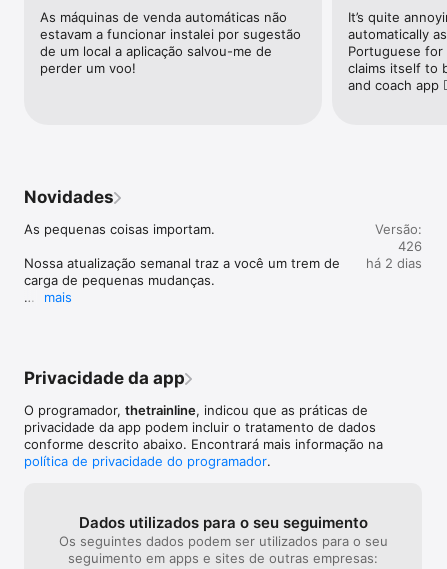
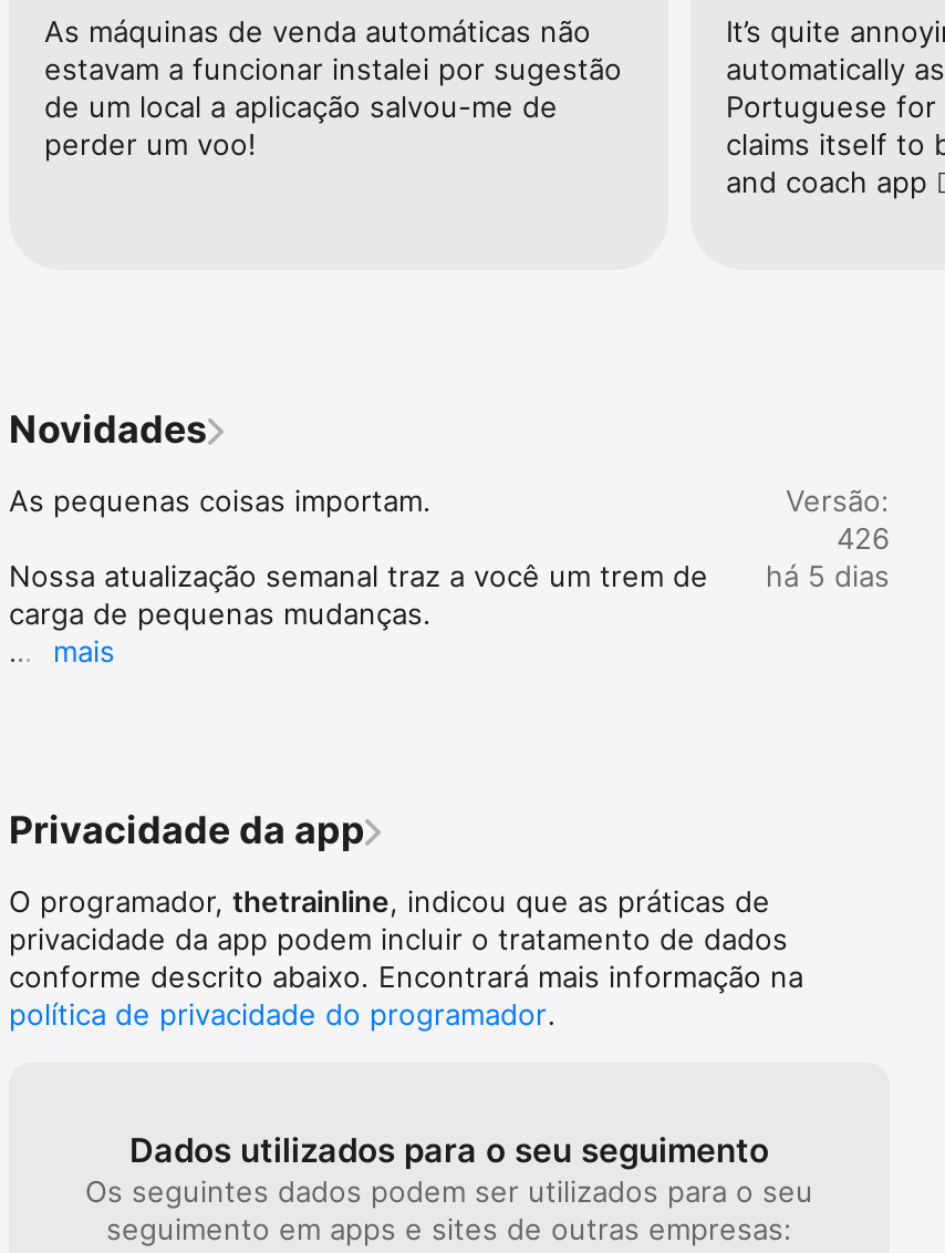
[366,255,422,271] há 2 dias -> [766,557,890,593] há 5 dias

